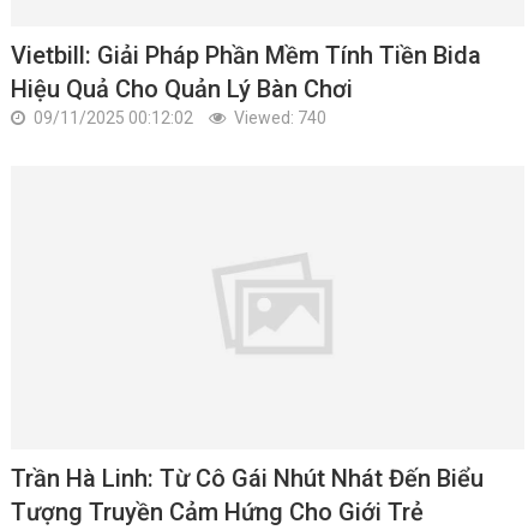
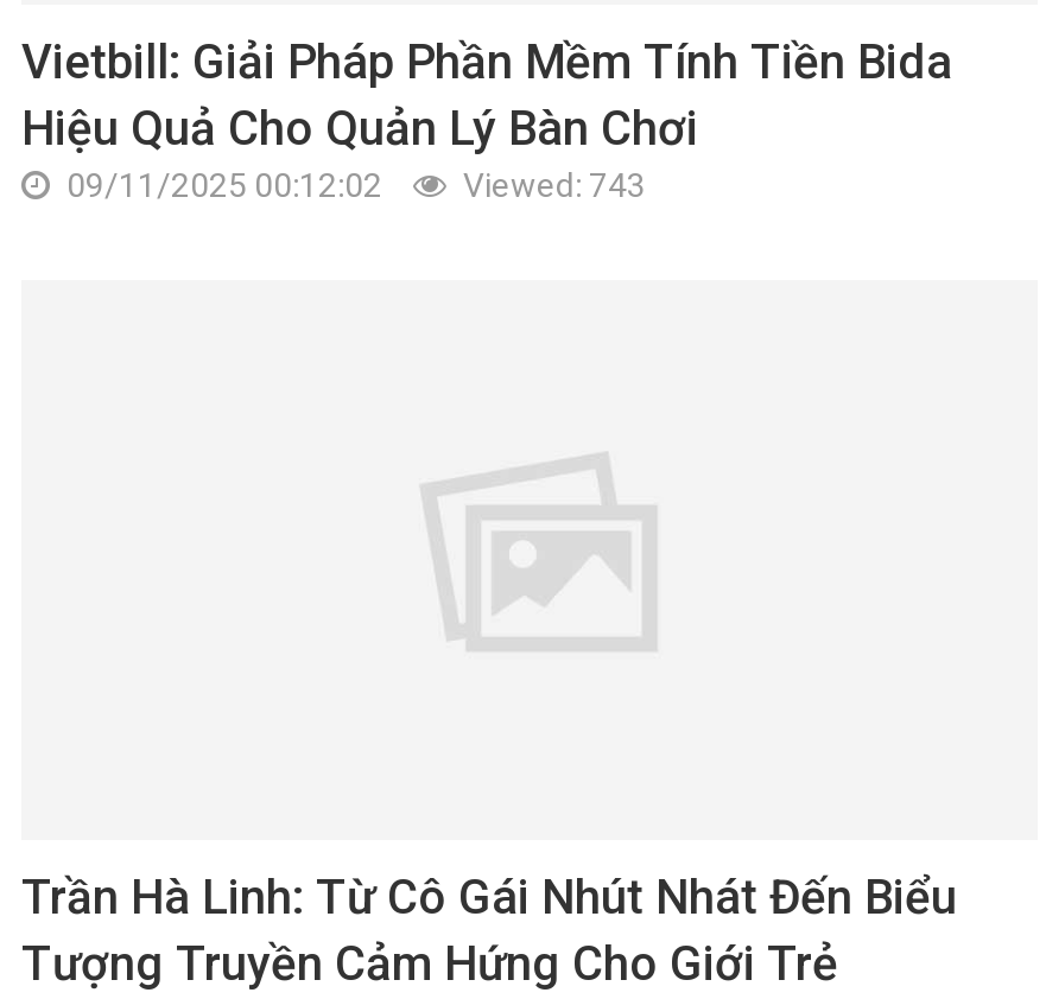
[30,108,326,127] 09/11/2025 00:12:02 Viewed: 740 -> [59,166,646,204] 09/11/2025 00:12:02 Viewed: 743

